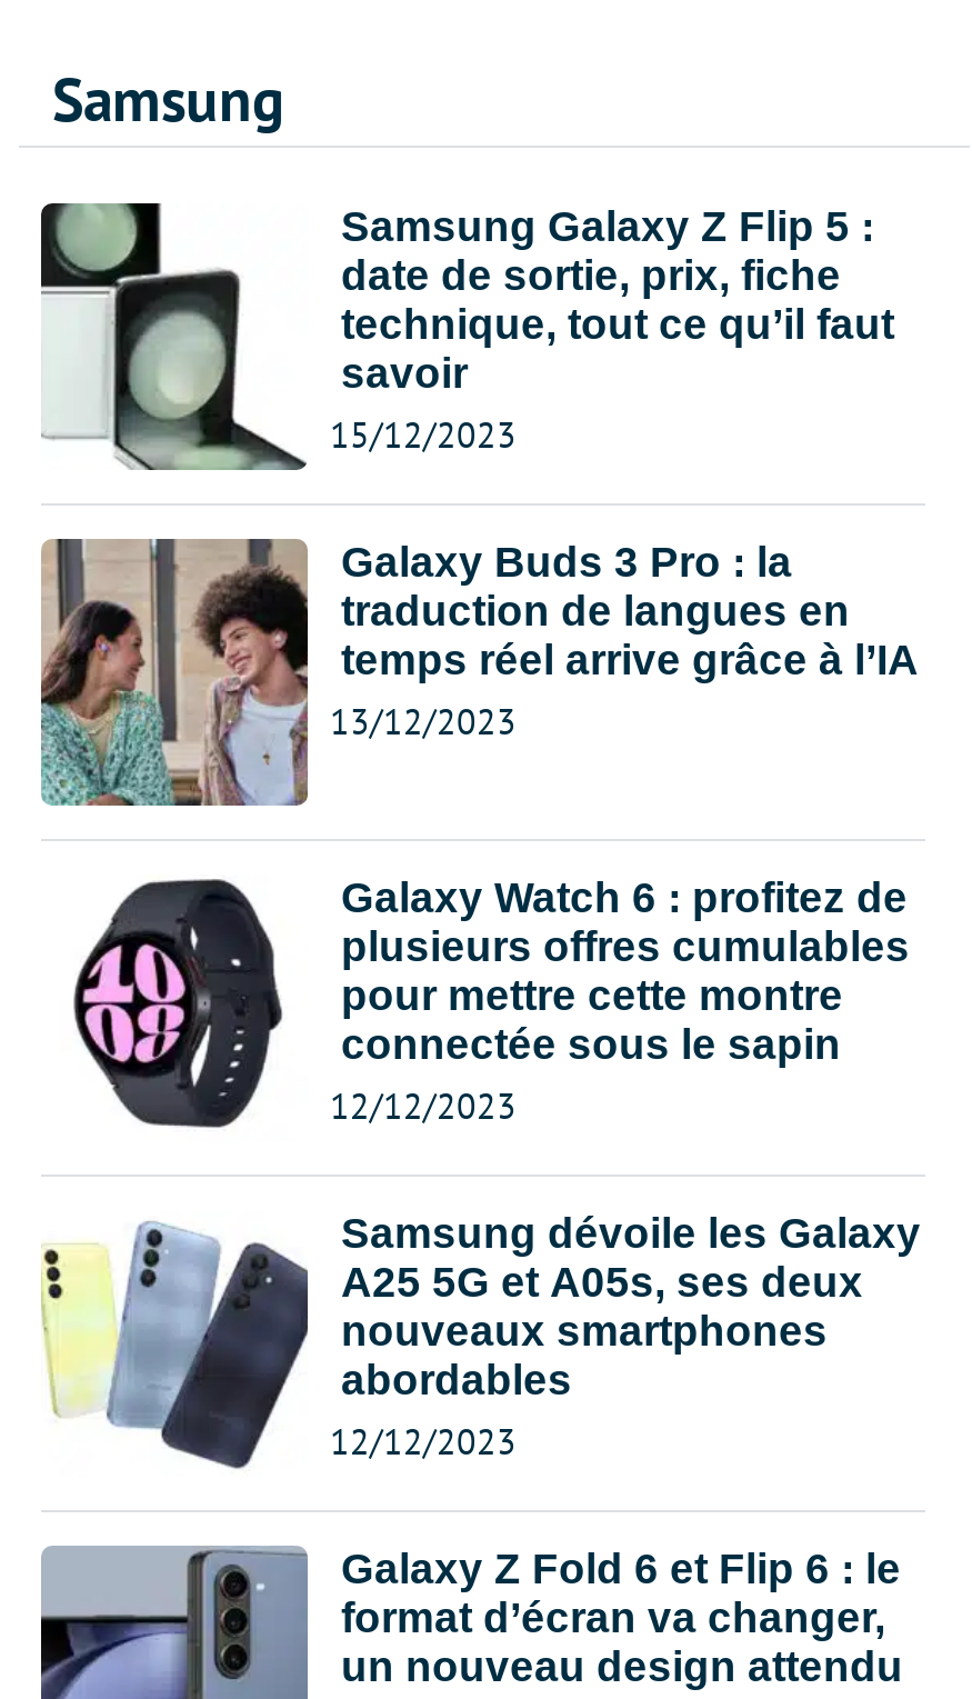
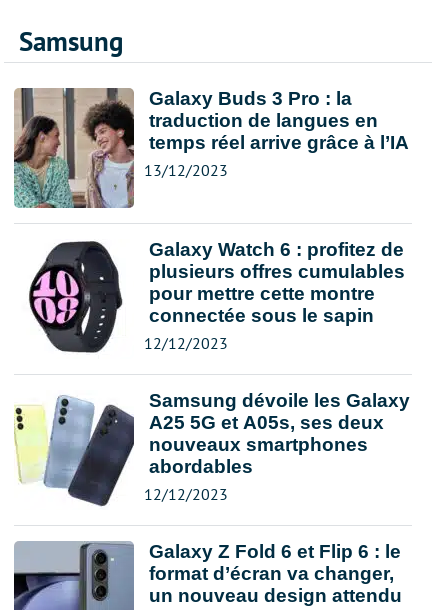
[39,201,894,470] [image] | Samsung Galaxy Z Flip 5 : | date de sortie, prix, fiche | technique, tout ce qu’il faut | savoir | 15/12/2023 -> none

